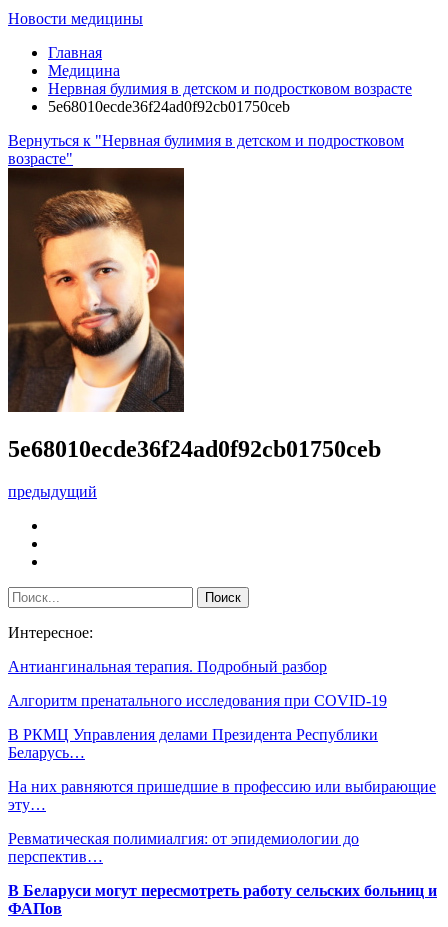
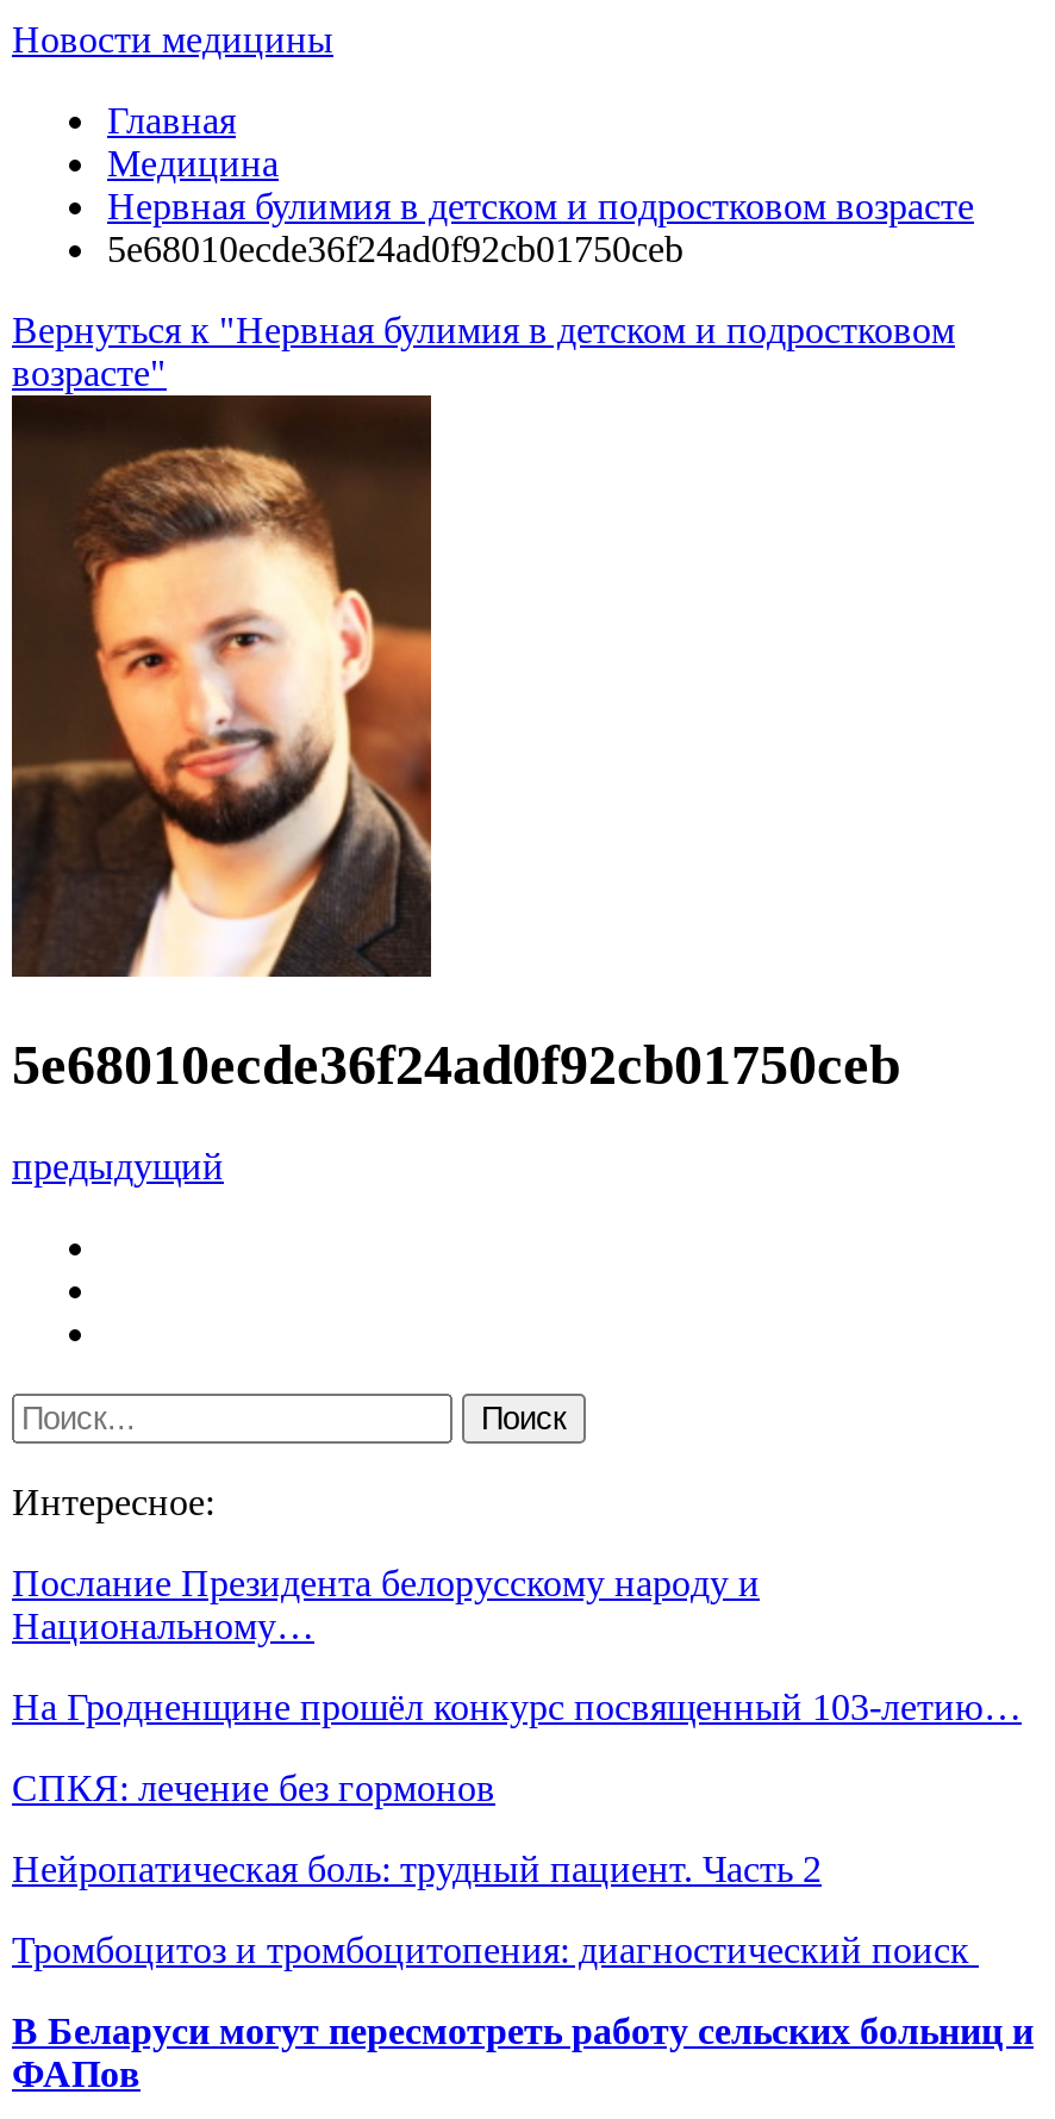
[8,658,327,675] Антиангинальная терапия. Подробный разбор -> [12,1562,760,1646] Послание Президента белорусскому народу и | Национальному…
[8,692,387,709] Алгоритм пренатального исследования при COVID-19 -> [12,1686,1022,1727] На Гродненщине прошёл конкурс посвященный 103-летию…
[8,726,378,761] В РКМЦ Управления делами Президента Республики | Беларусь… -> [12,1767,495,1808] СПКЯ: лечение без гормонов
[8,778,436,813] На них равняются пришедшие в профессию или выбирающие | эту… -> [12,1848,822,1889] Нейропатическая боль: трудный пациент. Часть 2
[8,830,359,865] Ревматическая полимиалгия: от эпидемиологии до | перспектив… -> [12,1929,979,1970] Тромбоцитоз и тромбоцитопения: диагностический поиск

